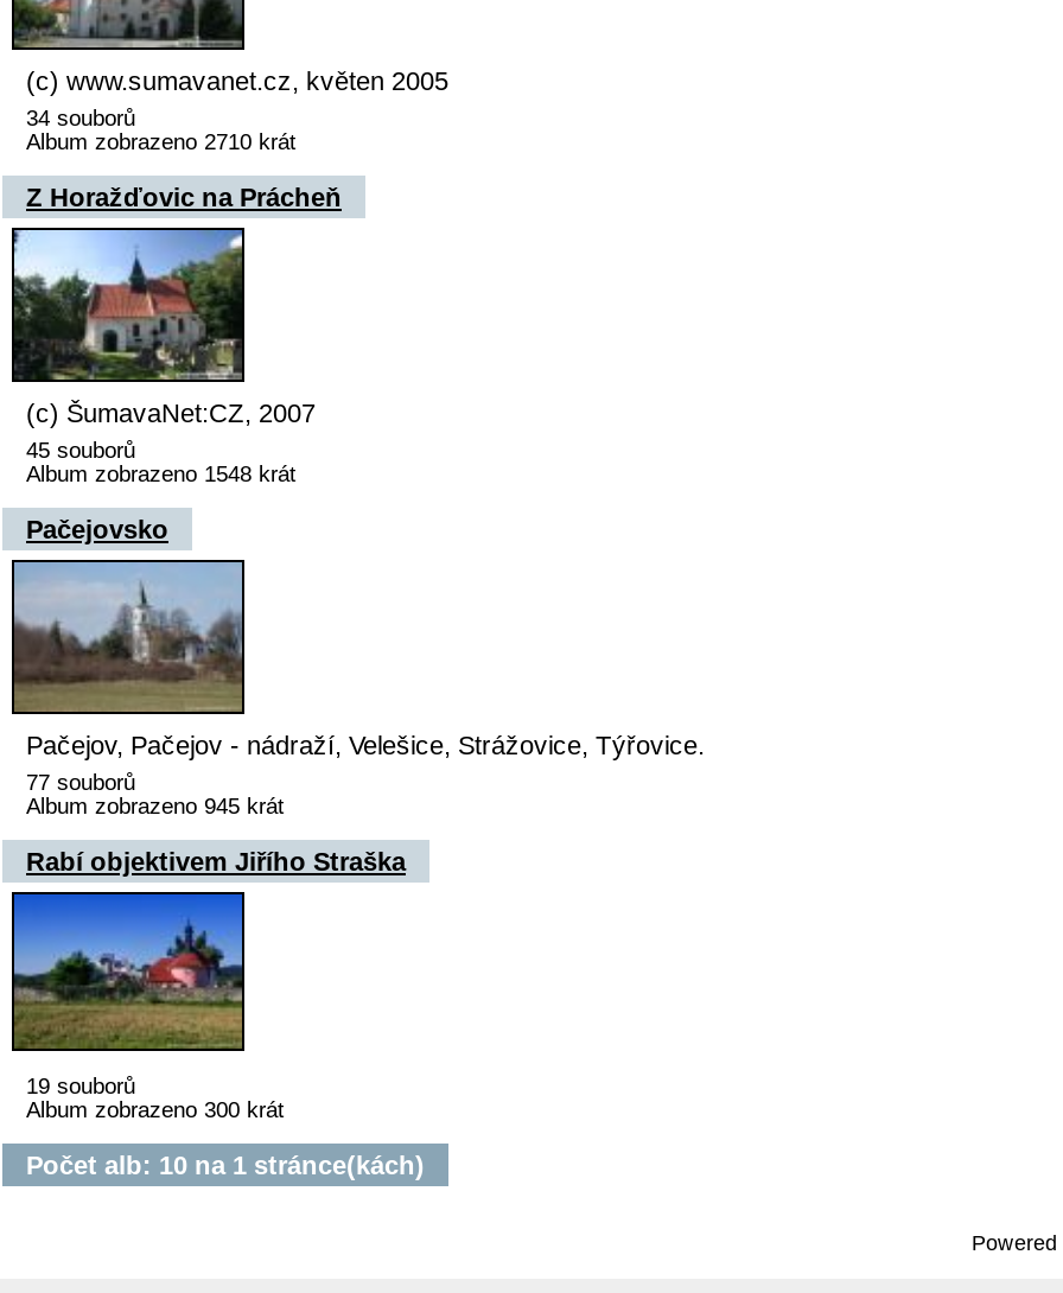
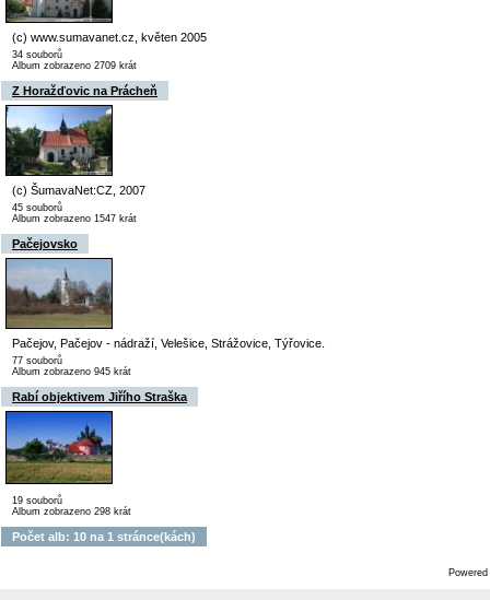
[26,130,297,153] Album zobrazeno 2710 krát -> [12,60,137,71] Album zobrazeno 2709 krát
[26,463,297,486] Album zobrazeno 1548 krát -> [12,213,137,224] Album zobrazeno 1547 krát
[26,1098,285,1122] Album zobrazeno 300 krát -> [12,506,131,517] Album zobrazeno 298 krát

